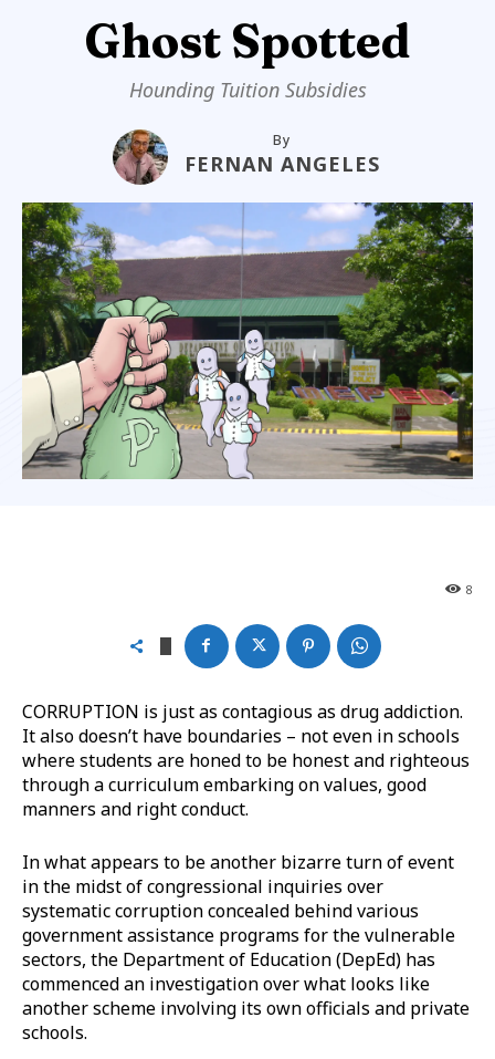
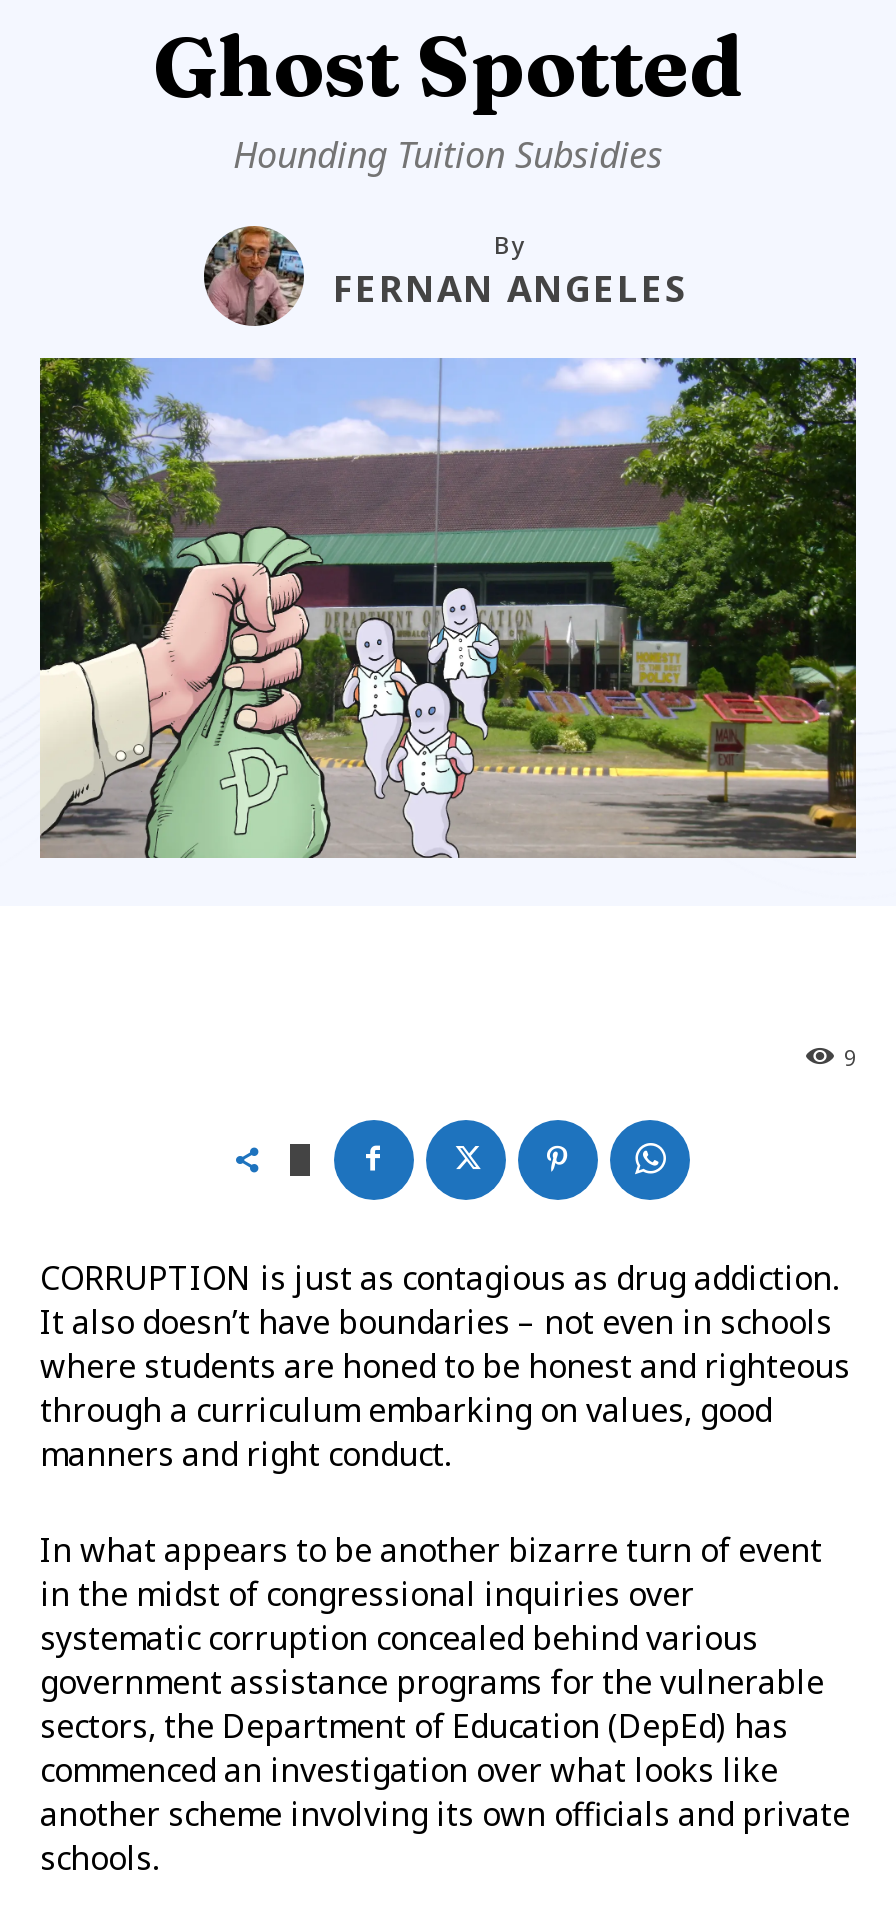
[466,581,473,597] 8 -> [844,1041,856,1071] 9

